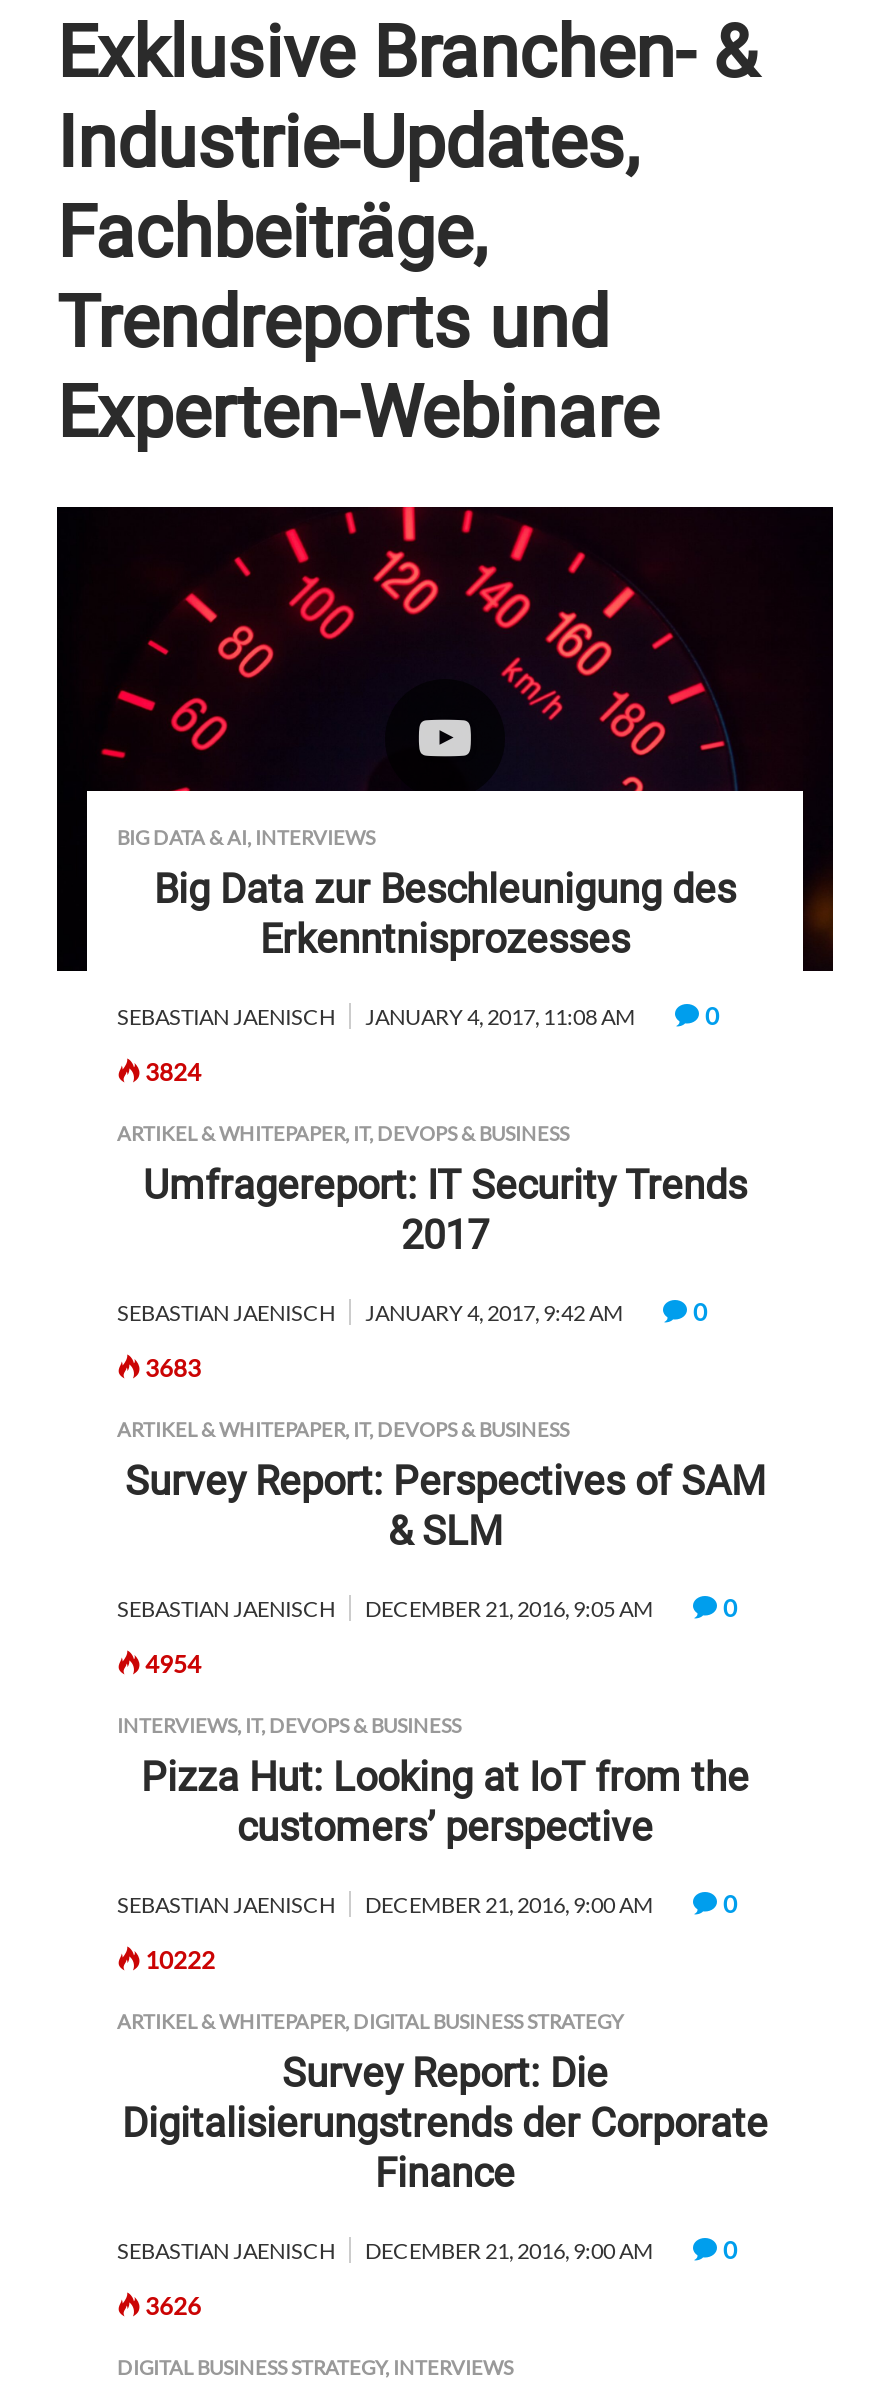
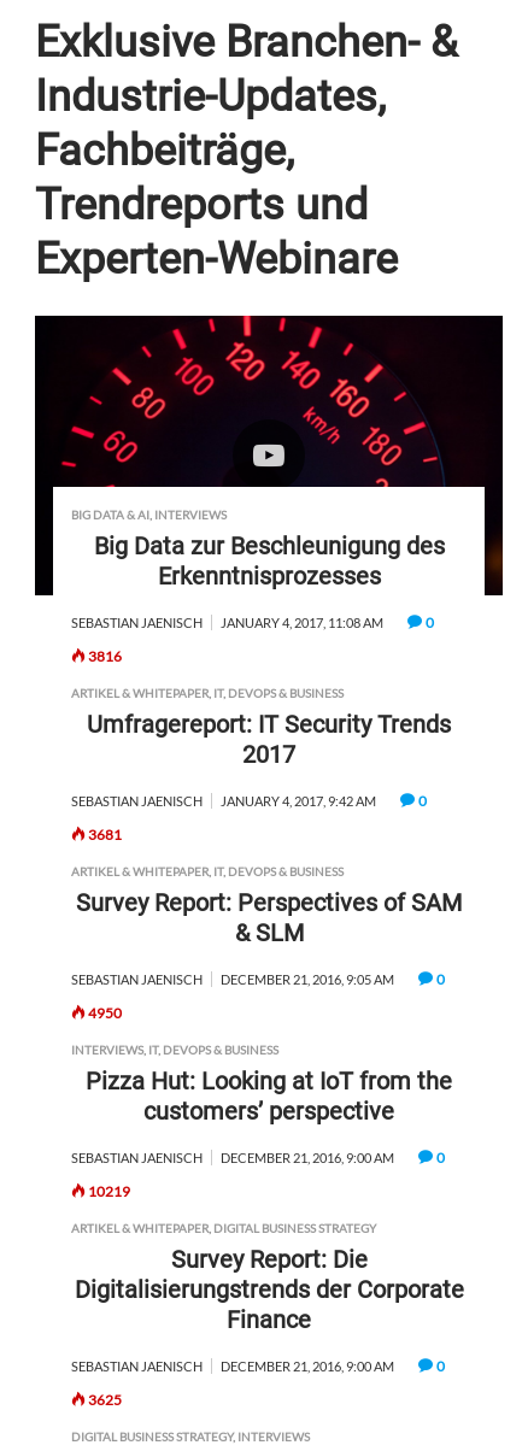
[141,1057,201,1087] 3824 -> [86,647,122,665] 3816
[141,1353,201,1383] 3683 -> [86,826,122,844] 3681
[141,1649,201,1679] 4954 -> [86,1004,122,1022] 4950
[141,1945,215,1975] 10222 -> [86,1182,130,1200] 10219
[141,2291,201,2321] 3626 -> [86,1391,122,1409] 3625

